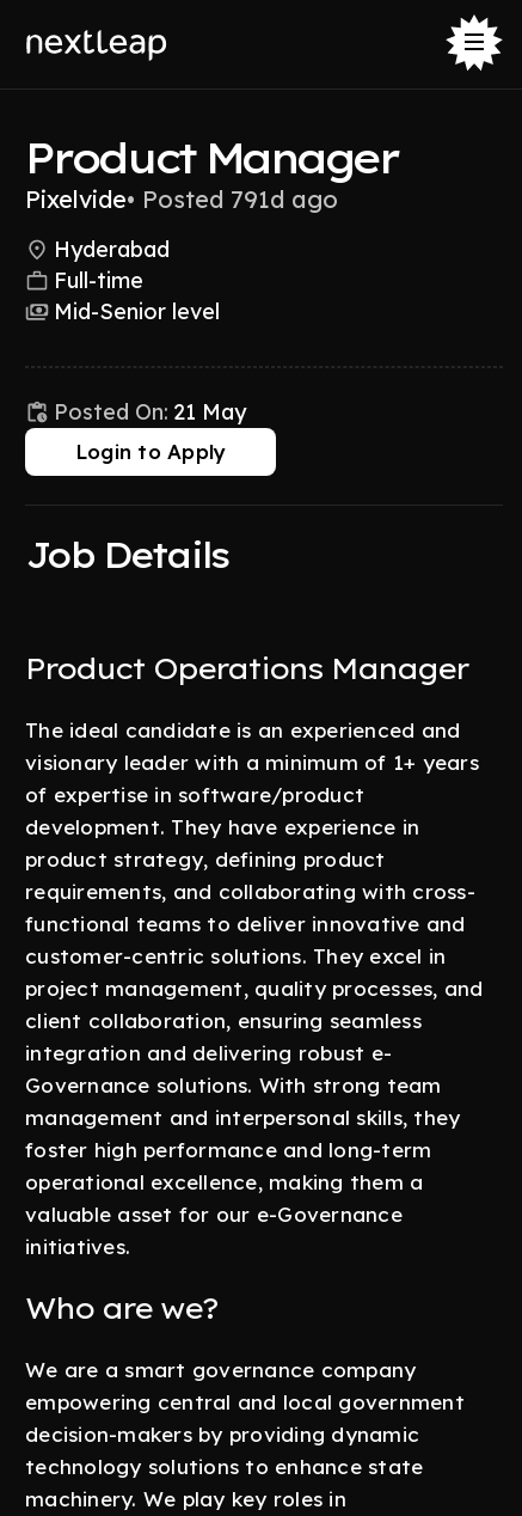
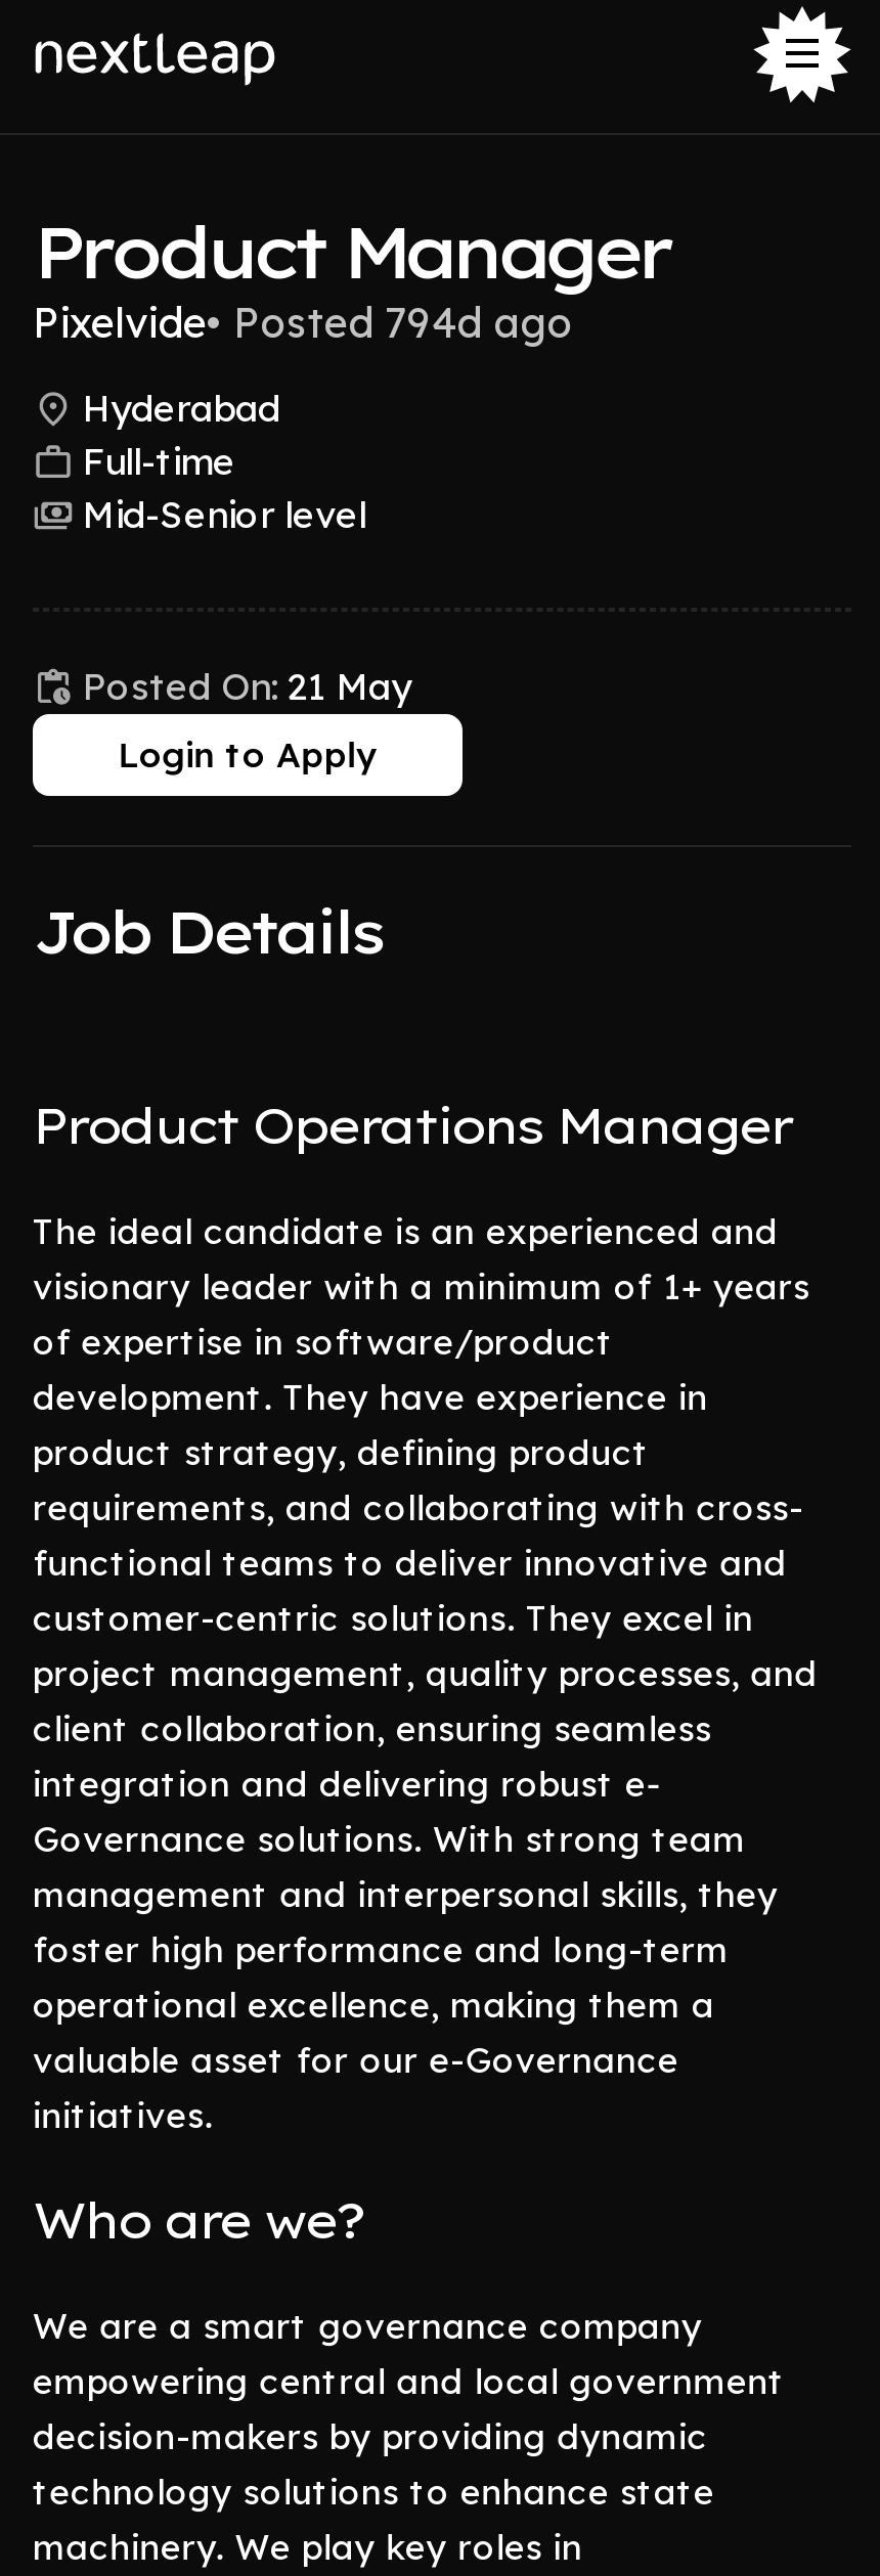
[25,184,338,214] Pixelvide• Posted 791d ago -> [33,297,573,348] Pixelvide• Posted 794d ago

